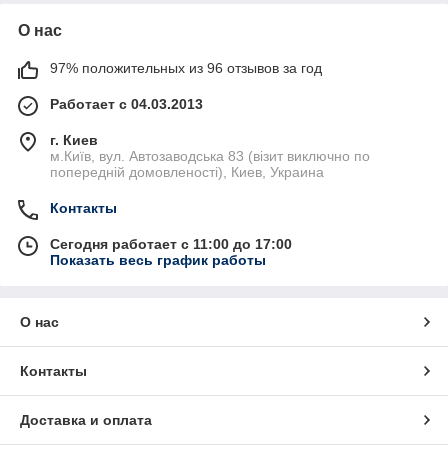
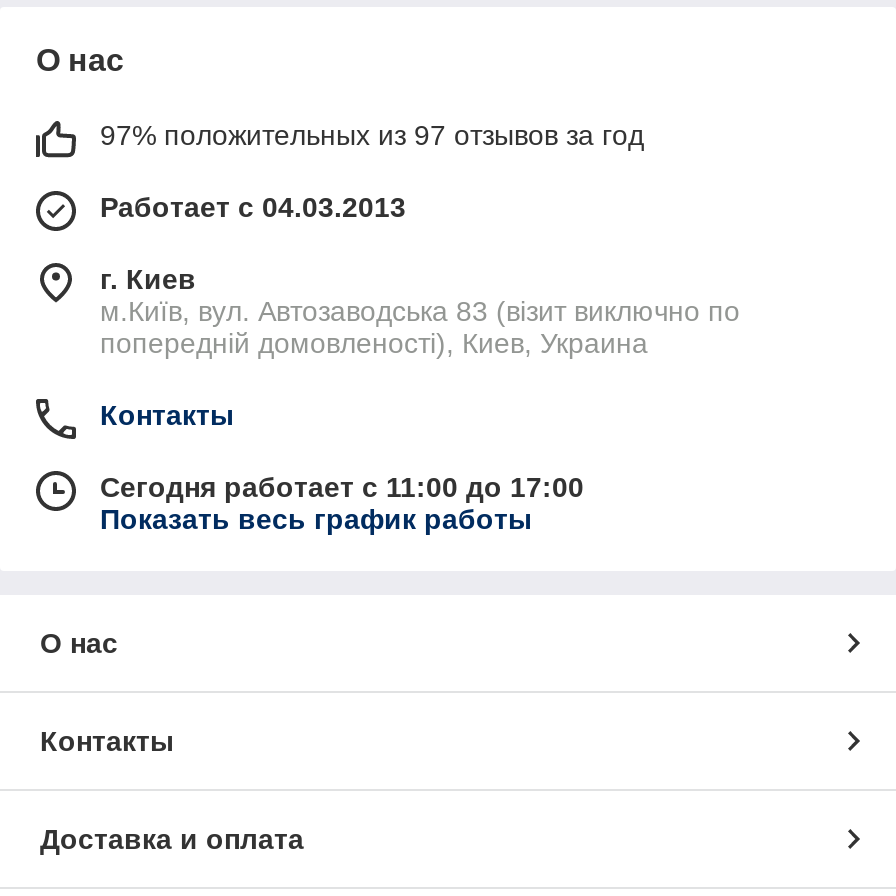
[50,60,322,76] 97% положительных из 96 отзывов за год -> [100,120,644,152] 97% положительных из 97 отзывов за год

